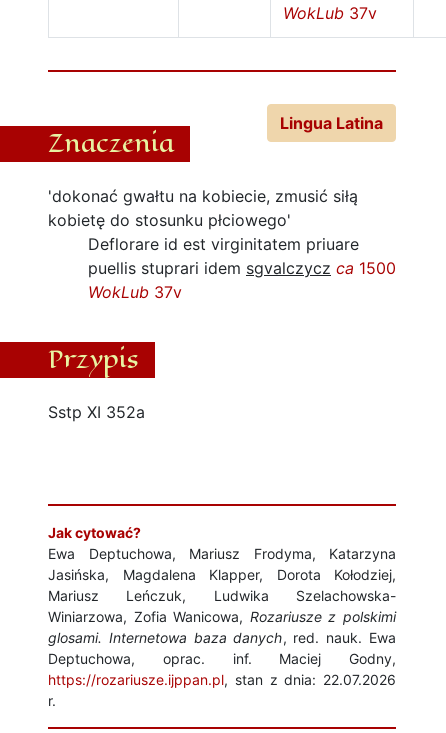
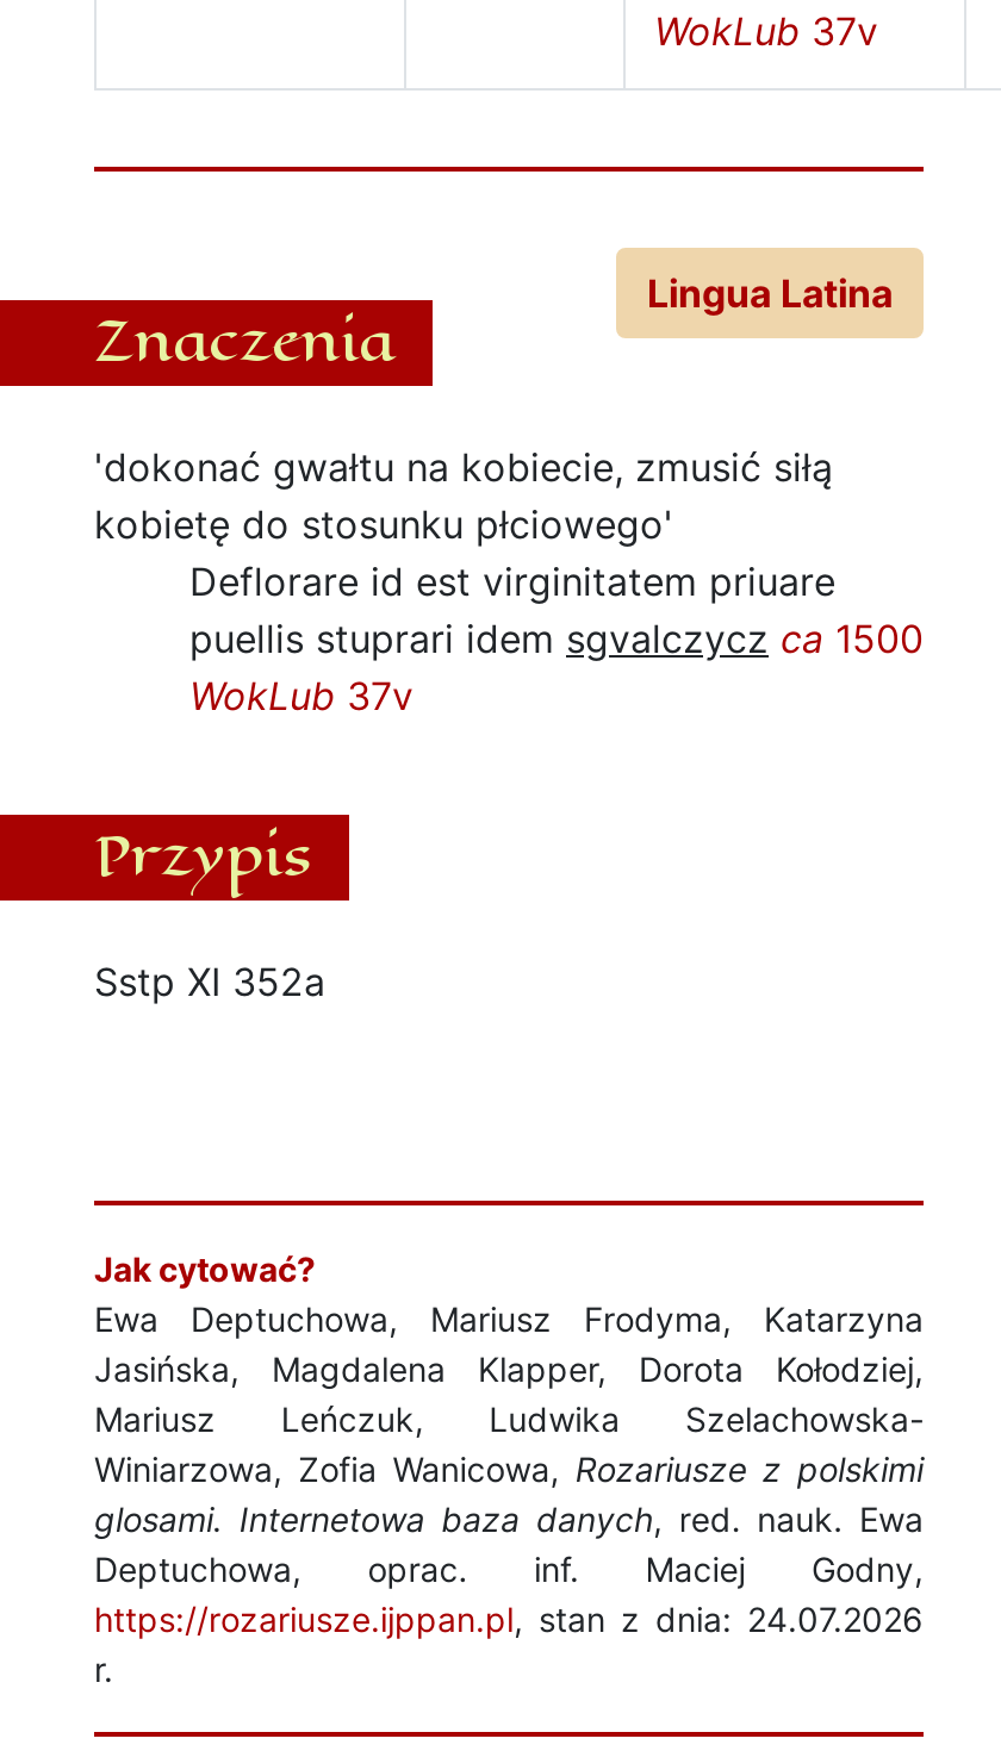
[48,671,396,688] https://rozariusze.ijppan.pl, stan z dnia: 22.07.2026 -> [94,1599,924,1639] https://rozariusze.ijppan.pl, stan z dnia: 24.07.2026

